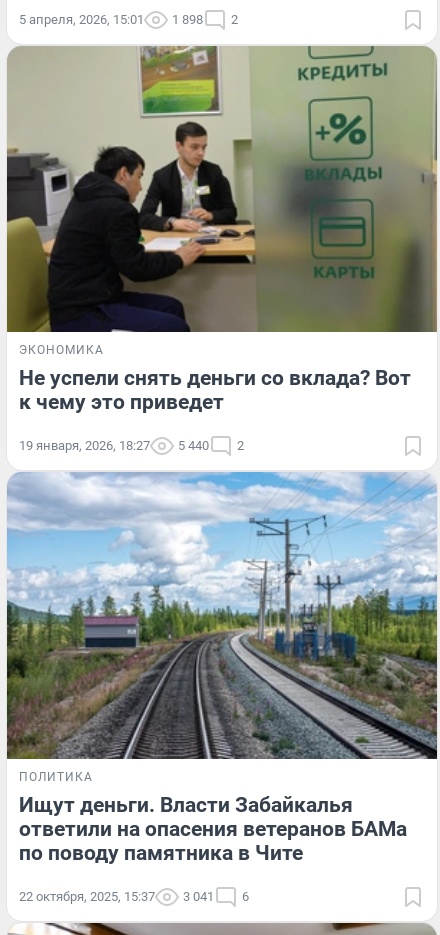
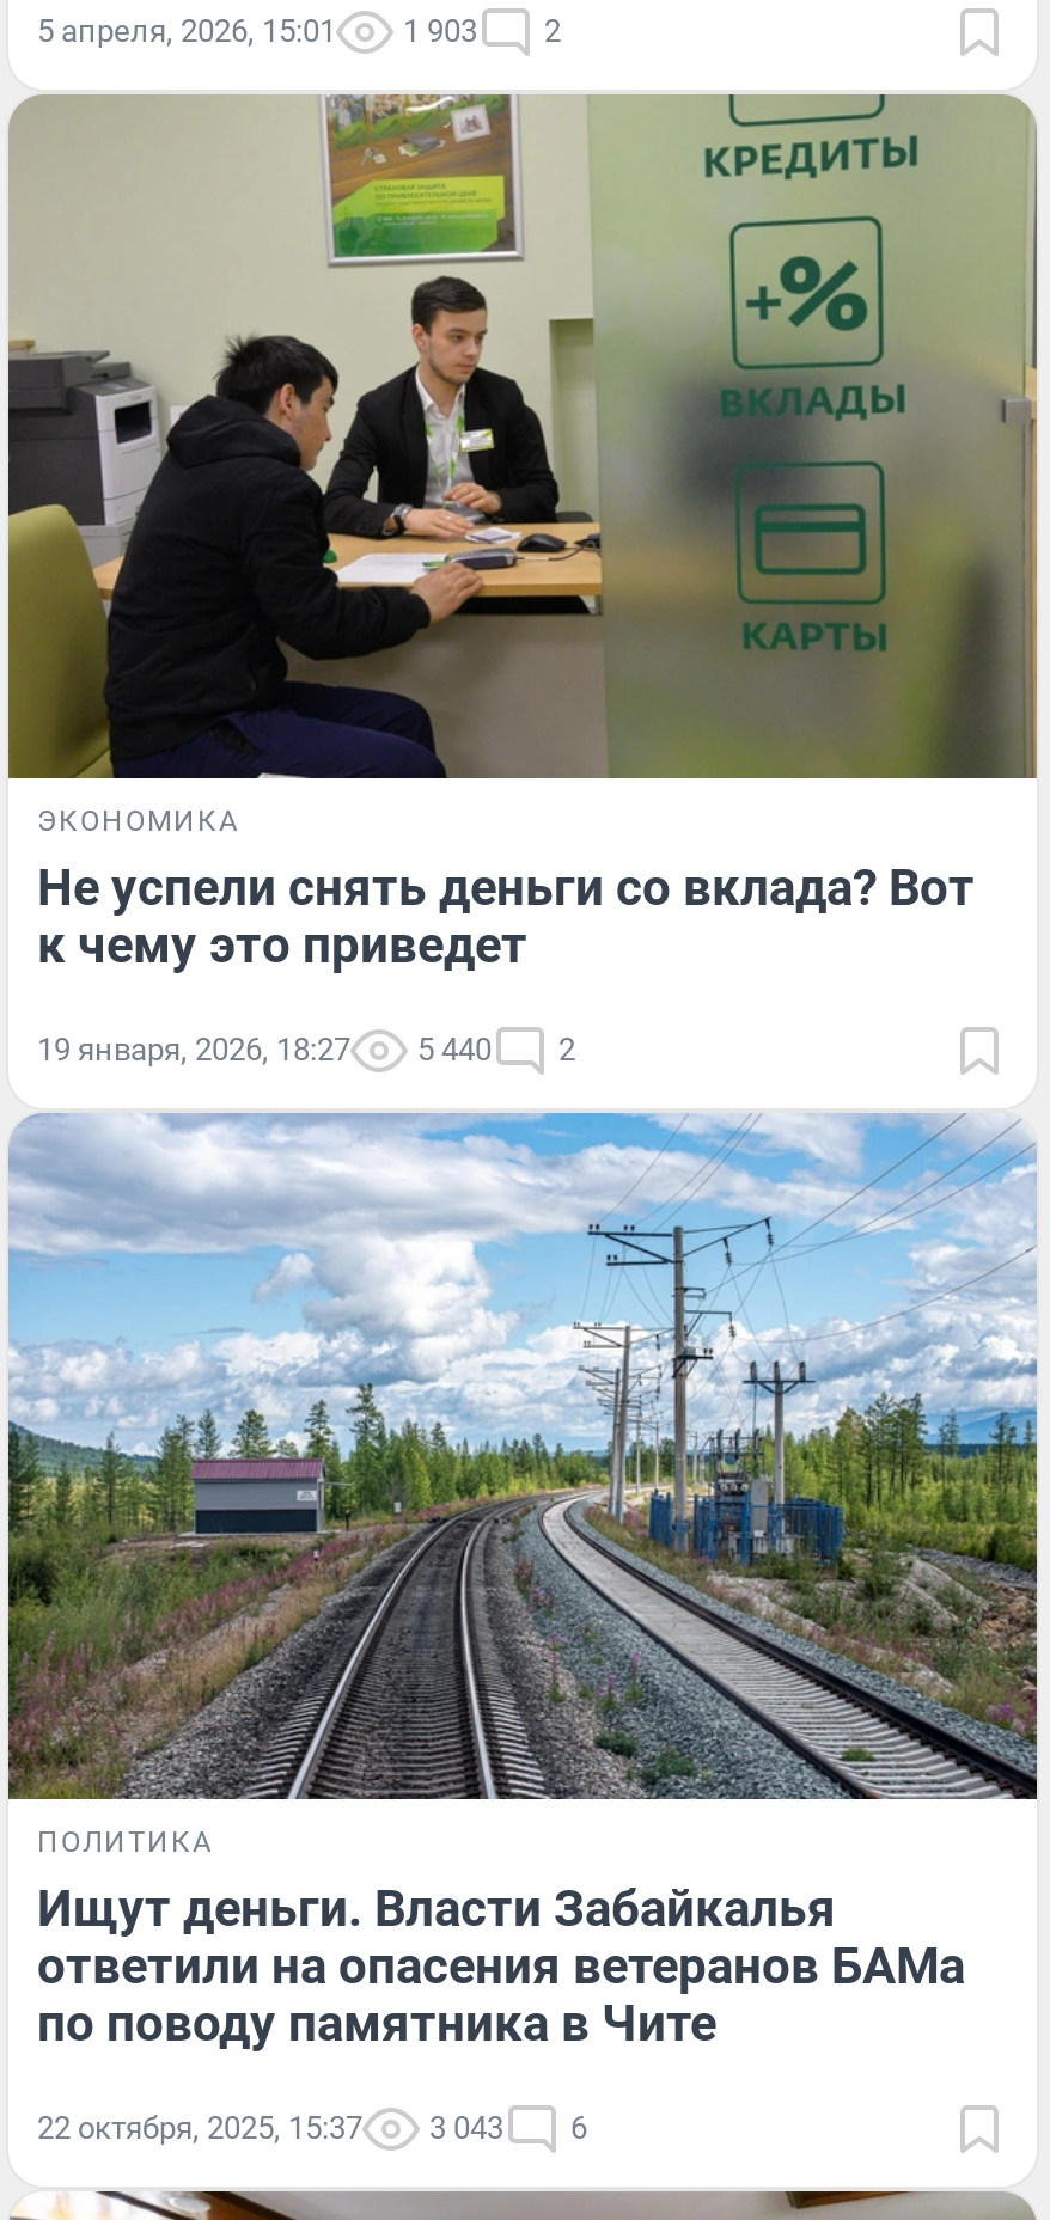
[19,12,238,27] 5 апреля, 2026, 15:01 1 898 2 -> [37,12,561,48] 5 апреля, 2026, 15:01 1 903 2
[19,889,249,904] 22 октября, 2025, 15:37 3 041 6 -> [37,2110,587,2146] 22 октября, 2025, 15:37 3 043 6

